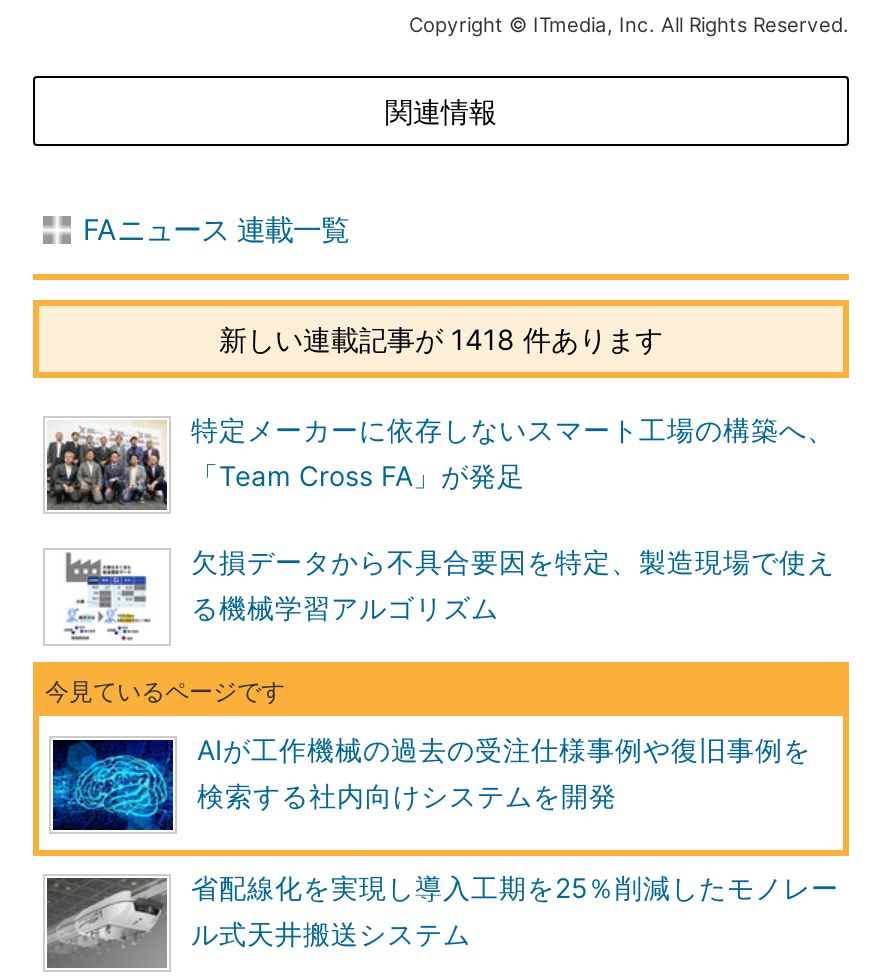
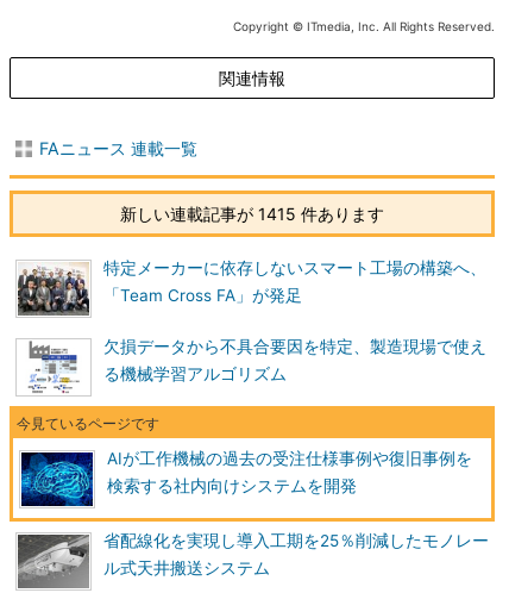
[219,322,663,356] 新しい連載記事が 1418 件あります -> [120,204,384,224] 新しい連載記事が 1415 件あります

